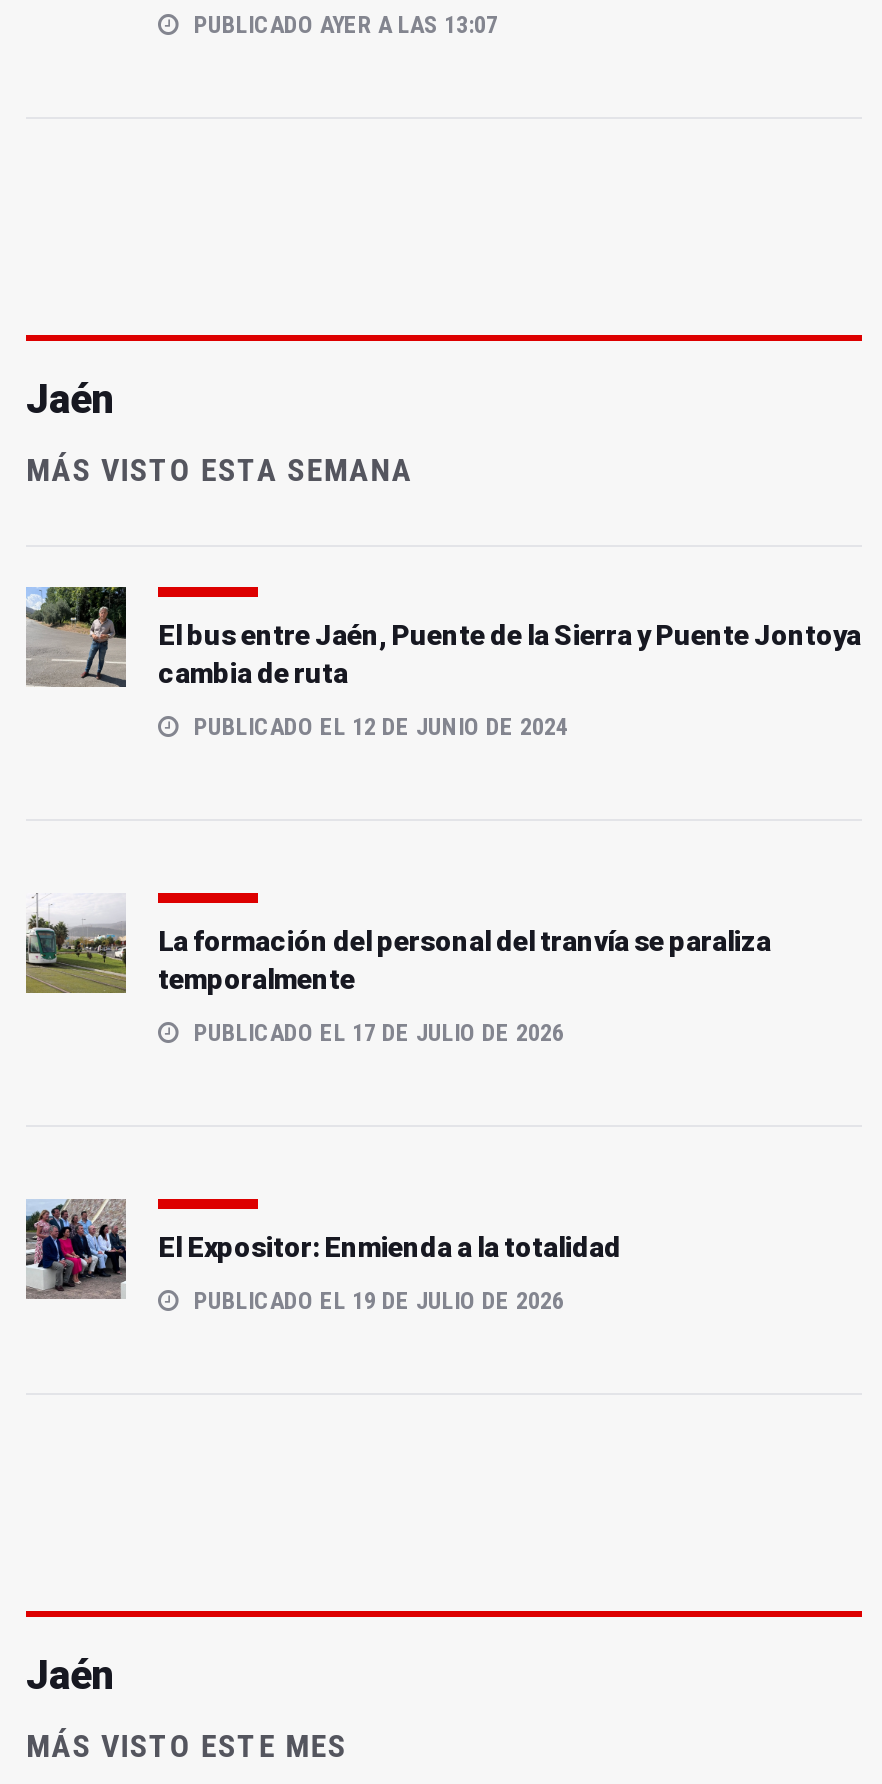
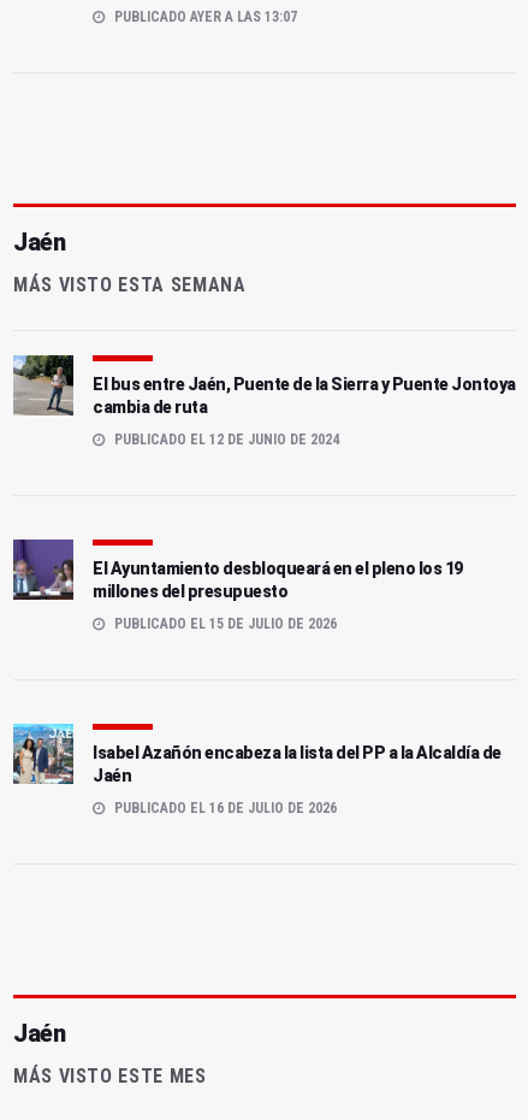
[24,893,771,995] [image] | La formación del personal del tranvía se paraliza | temporalmente -> [12,538,462,601] [image] | El Ayuntamiento desbloqueará en el pleno los 19 | millones del presupuesto
[188,1019,564,1047] PUBLICADO EL 17 DE JULIO DE 2026 -> [111,615,337,632] PUBLICADO EL 15 DE JULIO DE 2026
[26,1197,621,1301] [image] | El Expositor: Enmienda a la totalidad -> [12,723,501,785] [image] | Isabel Azañón encabeza la lista del PP a la Alcaldía de | Jaén
[188,1287,564,1315] PUBLICADO EL 19 DE JULIO DE 2026 -> [111,800,337,817] PUBLICADO EL 16 DE JULIO DE 2026

